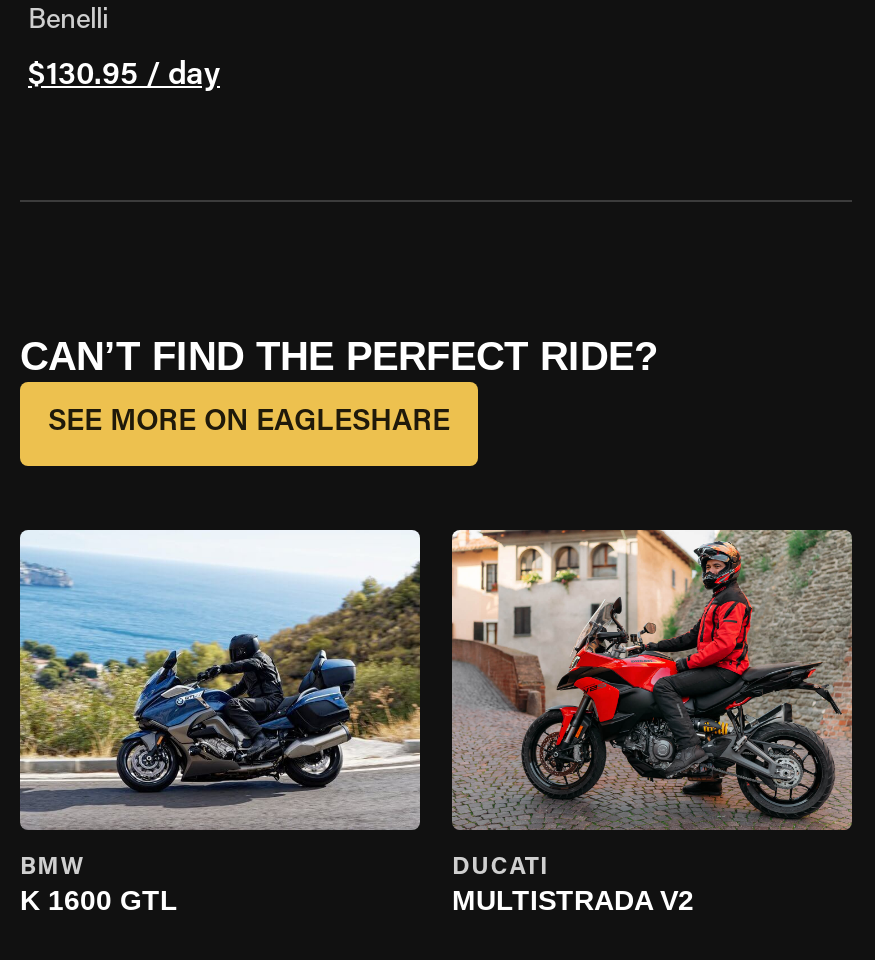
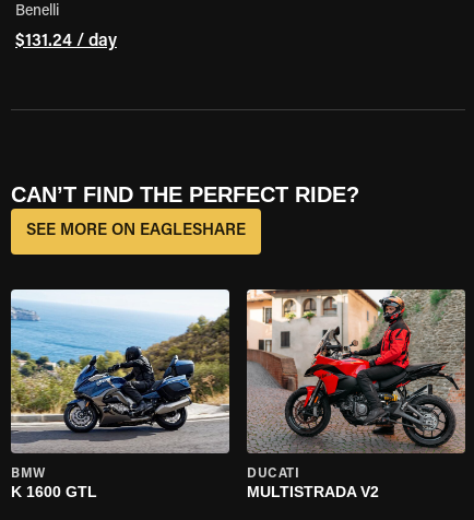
[28,60,220,92] $130.95 / day -> [15,33,117,50] $131.24 / day

